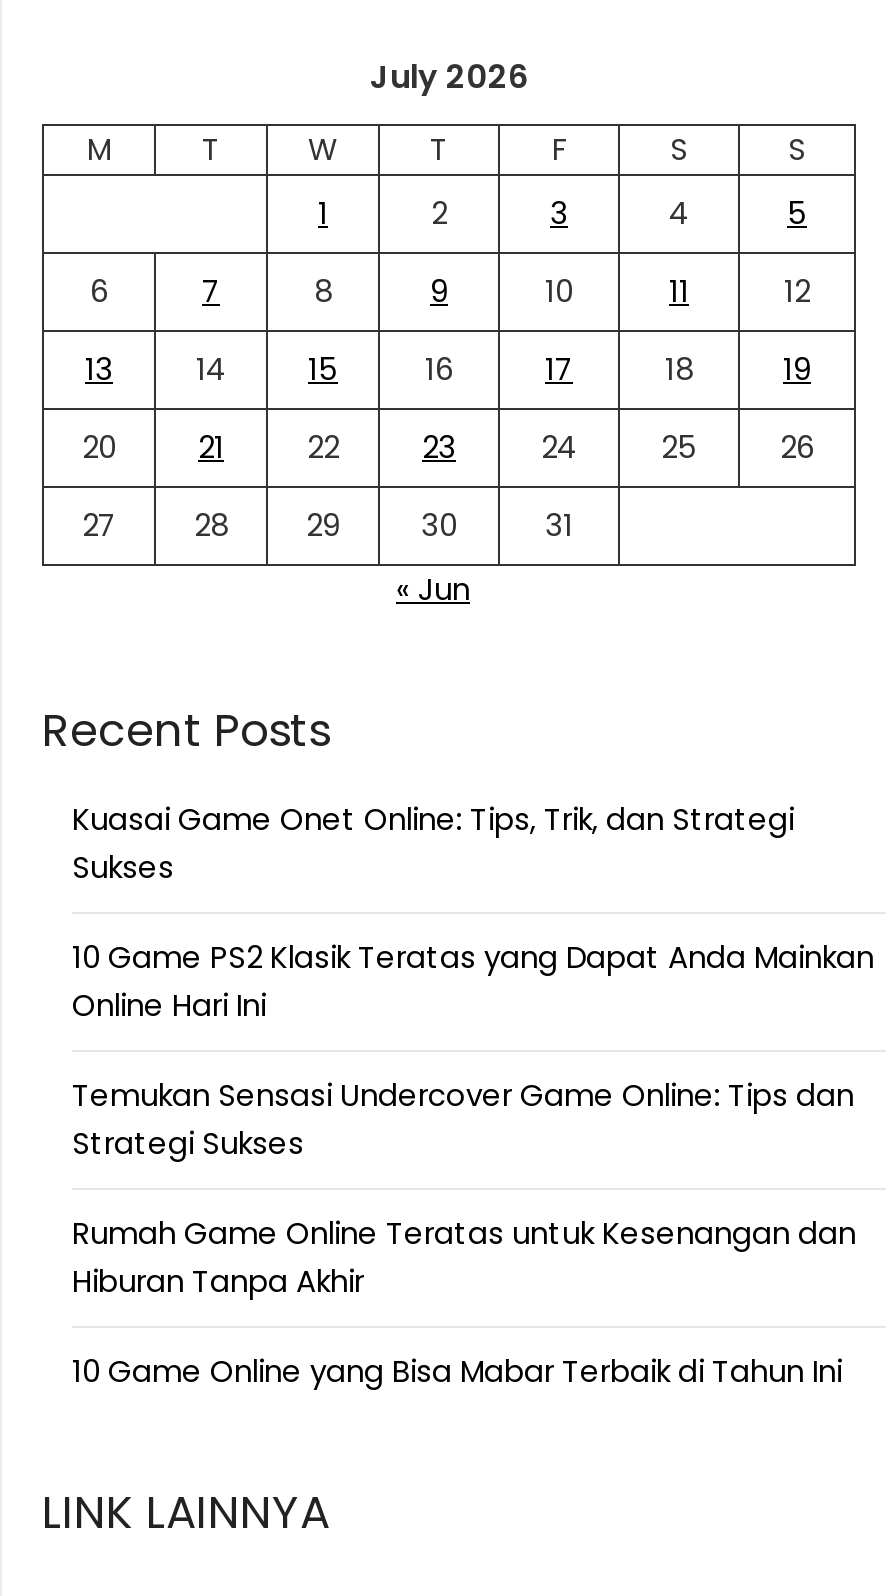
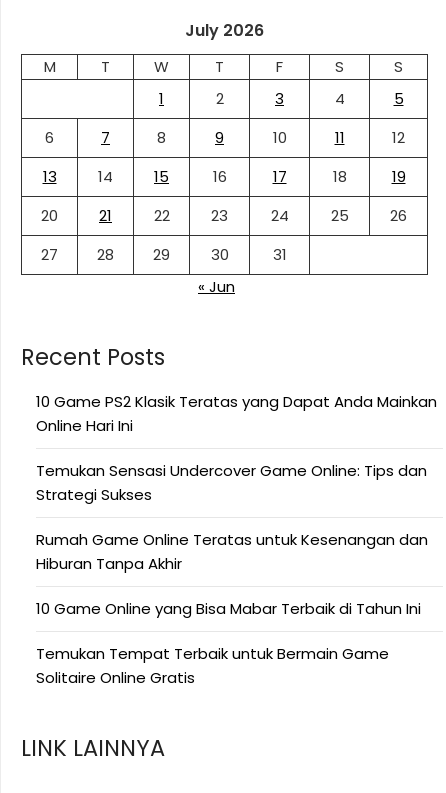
[72,798,794,888] Kuasai Game Onet Online: Tips, Trik, dan Strategi | Sukses -> none
moved [72,936,874,1392] -> [36,391,437,619]: 10 Game PS2 Klasik Teratas yang Dapat Anda Mainkan | Online Hari Ini | Temukan Sensasi Undercover Game Online: Tips dan | Strategi Sukses | Rumah Game Online Teratas untuk Kesenangan dan | Hiburan Tanpa Akhir | 10 Game Online yang Bisa Mabar Terbaik di Tahun Ini
none -> [36,643,389,688] Temukan Tempat Terbaik untuk Bermain Game | Solitaire Online Gratis

